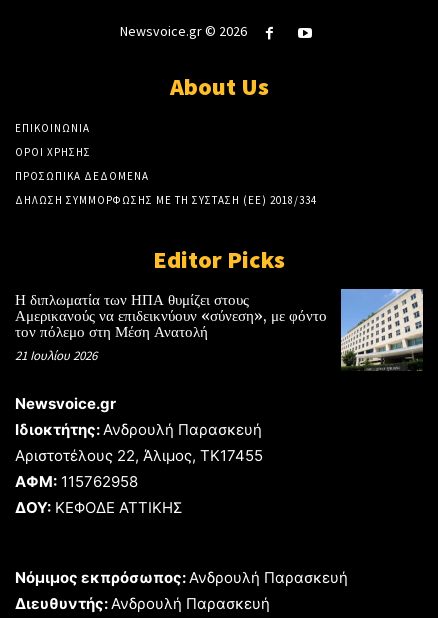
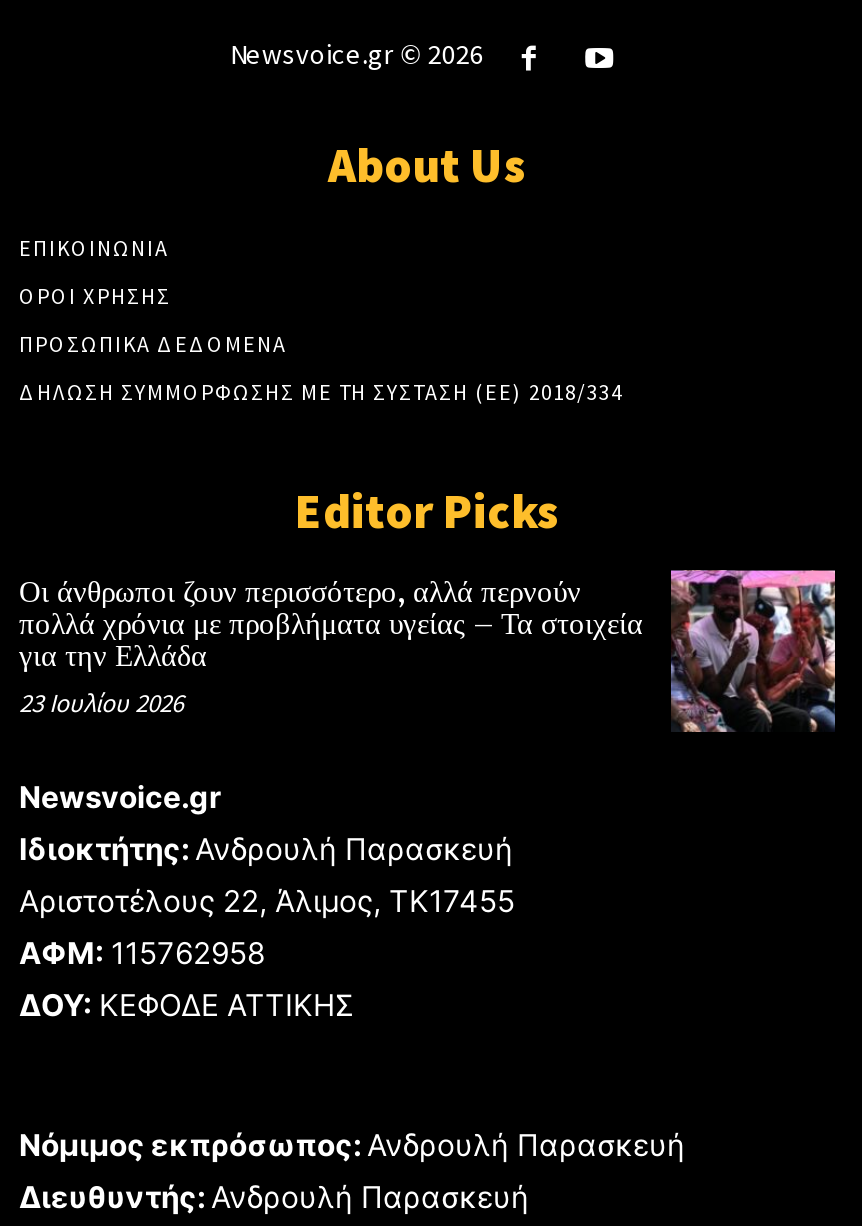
[15,288,424,371] [image] | Η διπλωματία των ΗΠΑ θυμίζει στους | Αμερικανούς να επιδεικνύουν «σύνεση», με φόντο | τον πόλεμο στη Μέση Ανατολή | 21 Ιουλίου 2026 -> [19,567,837,735] [image] | Οι άνθρωποι ζουν περισσότερο, αλλά περνούν | πολλά χρόνια με προβλήματα υγείας – Τα στοιχεία | για την Ελλάδα | 23 Ιουλίου 2026

